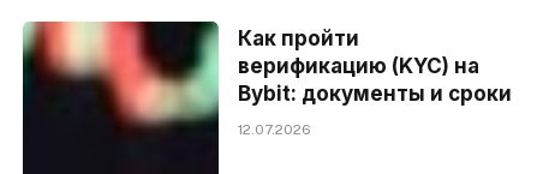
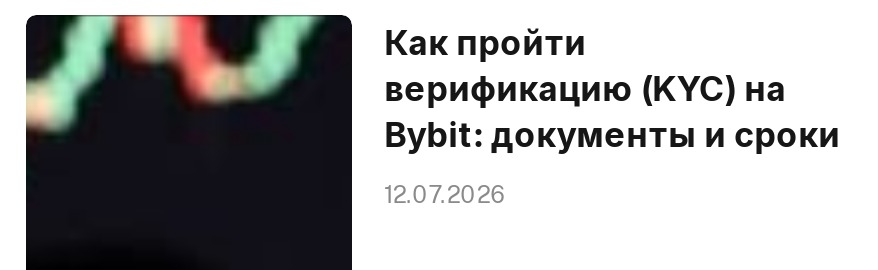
[22,20,220,130] [image] -> [24,12,354,194] [image]

